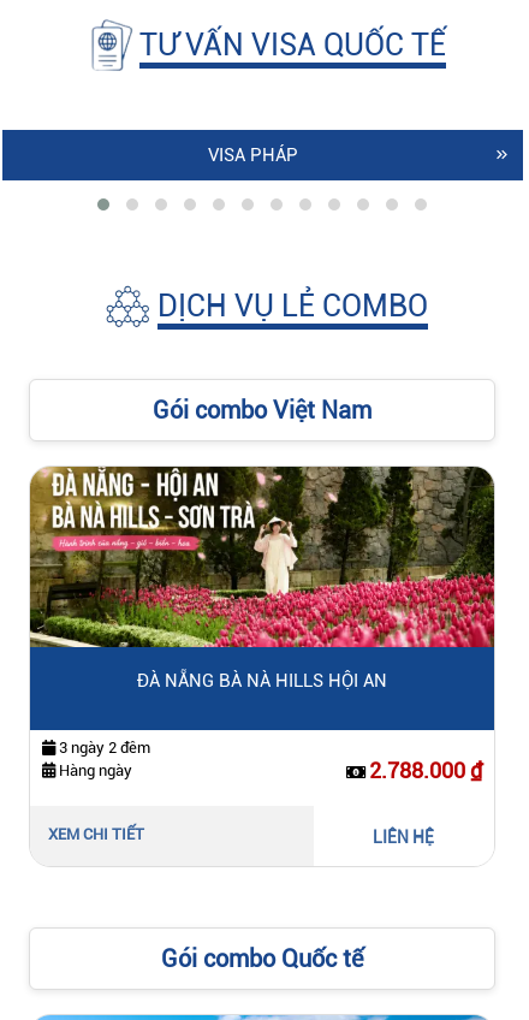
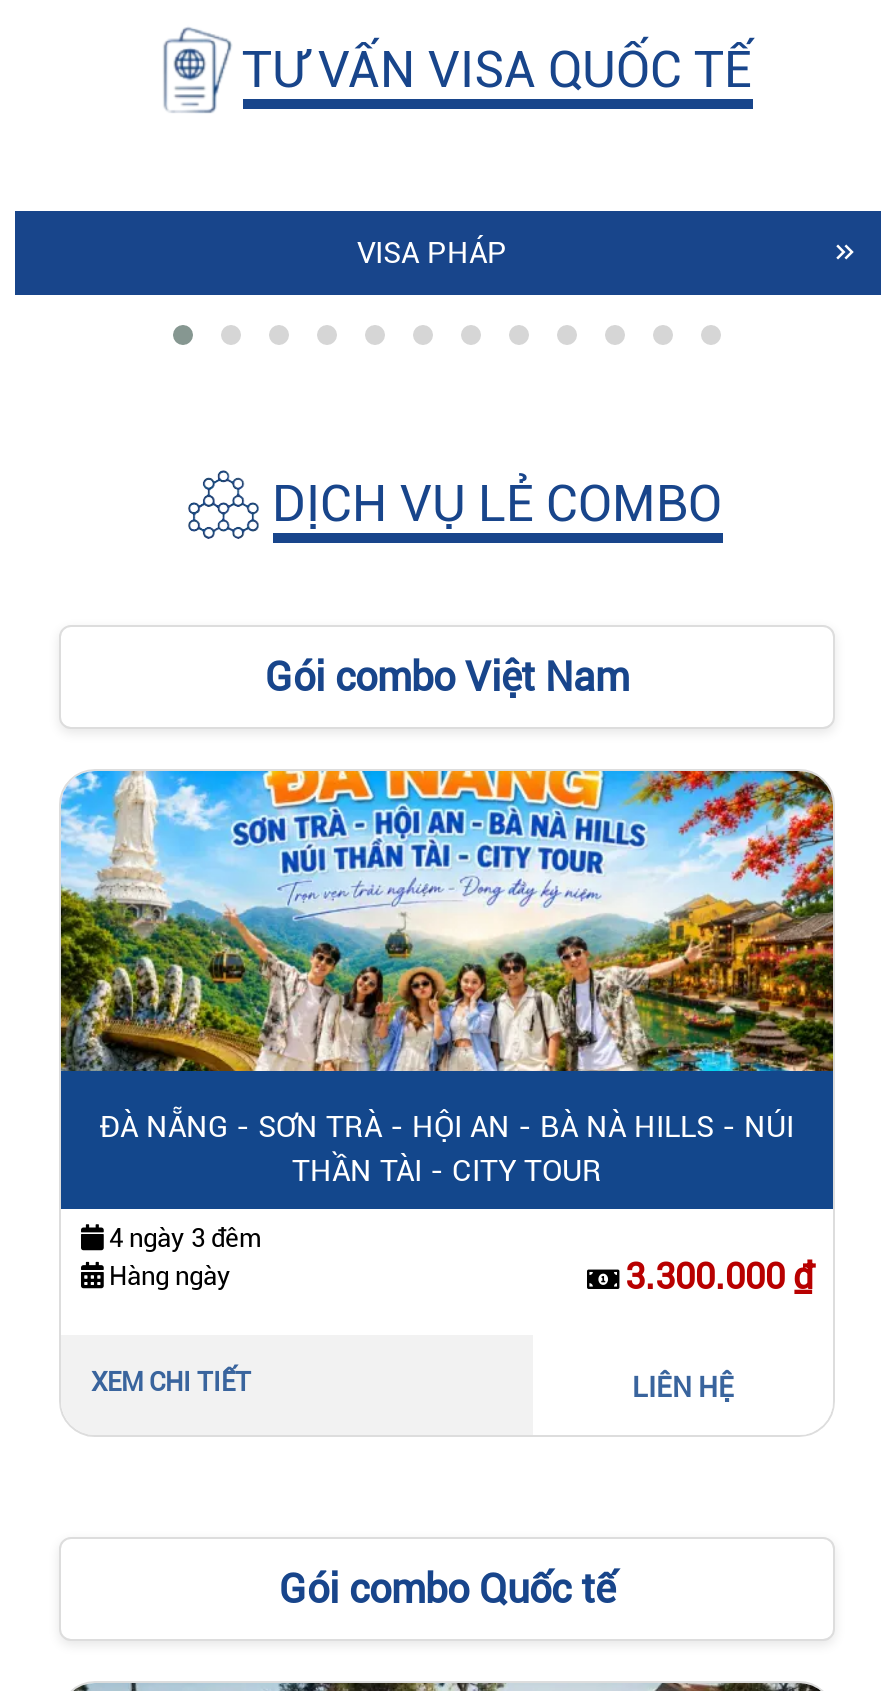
[29,465,495,691] [image] | ĐÀ NẴNG BÀ NÀ HILLS HỘI AN -> [59,769,835,1188] [image] | ĐÀ NẴNG - SƠN TRÀ - HỘI AN - BÀ NÀ HILLS - NÚI | THẦN TÀI - CITY TOUR
[59,738,150,756] 3 ngày 2 đêm -> [109,1222,261,1252] 4 ngày 3 đêm
[369,757,482,783] 2.788.000 ₫ -> [625,1254,813,1296] 3.300.000 ₫

